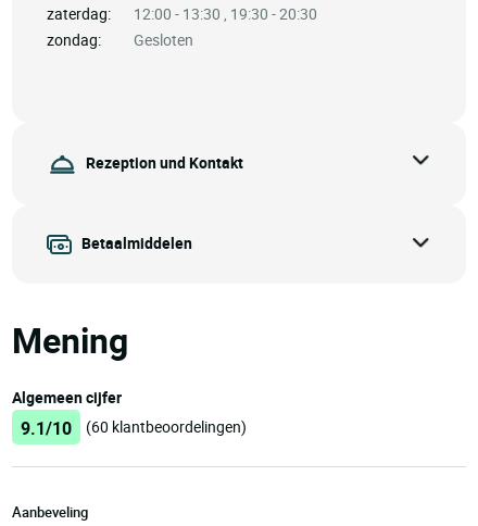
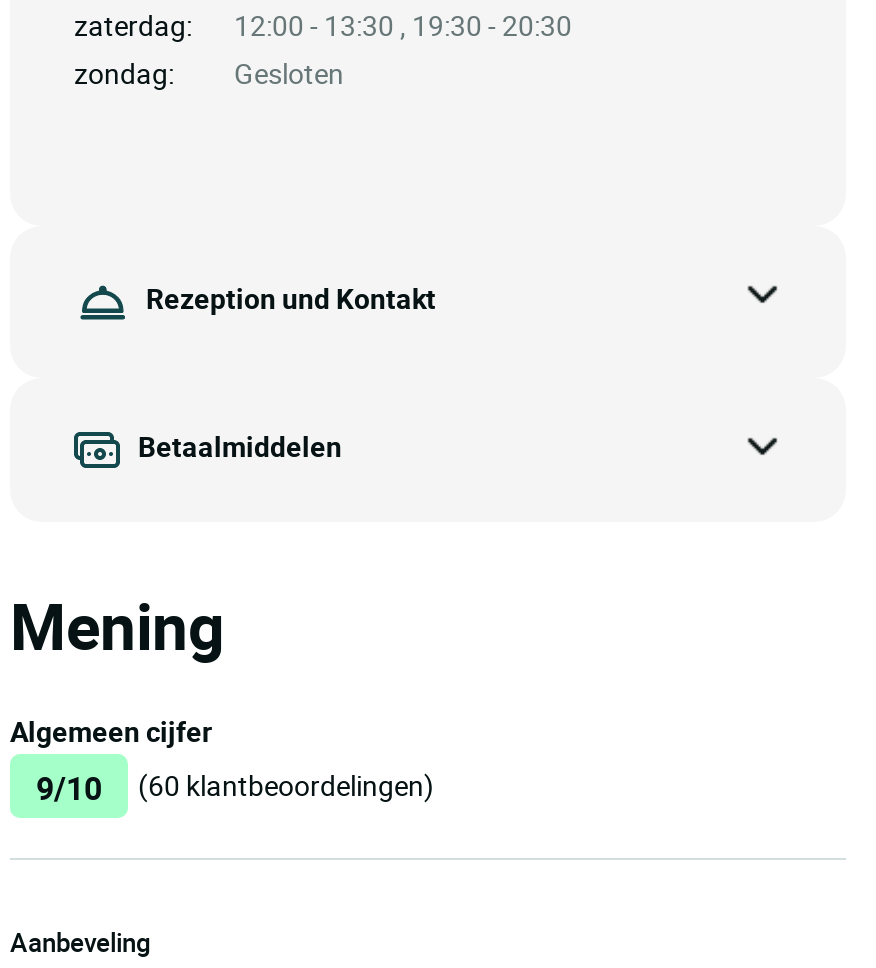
[21,416,247,440] 9.1/10 (60 klantbeoordelingen) -> [36,766,434,810] 9/10 (60 klantbeoordelingen)

